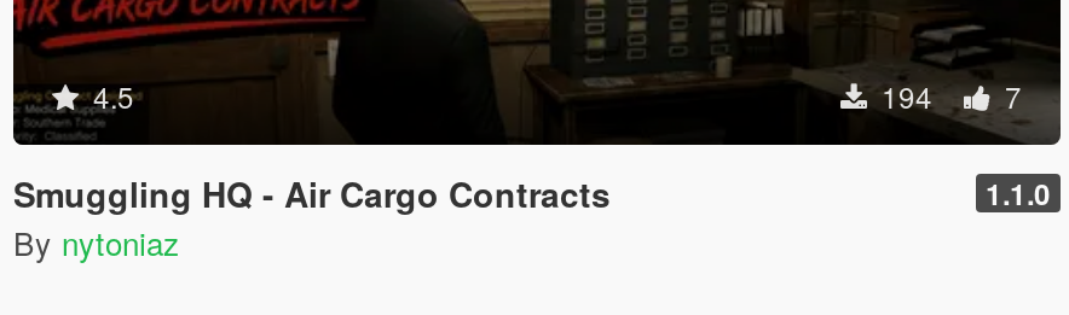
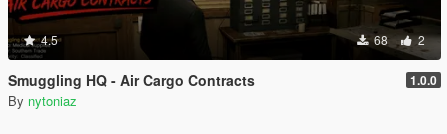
[874,75,940,116] 194 -> [371,31,391,48] 68
[998,75,1022,116] 7 -> [415,31,425,48] 2
[986,171,1051,215] 1.1.0 -> [410,71,437,89] 1.0.0

